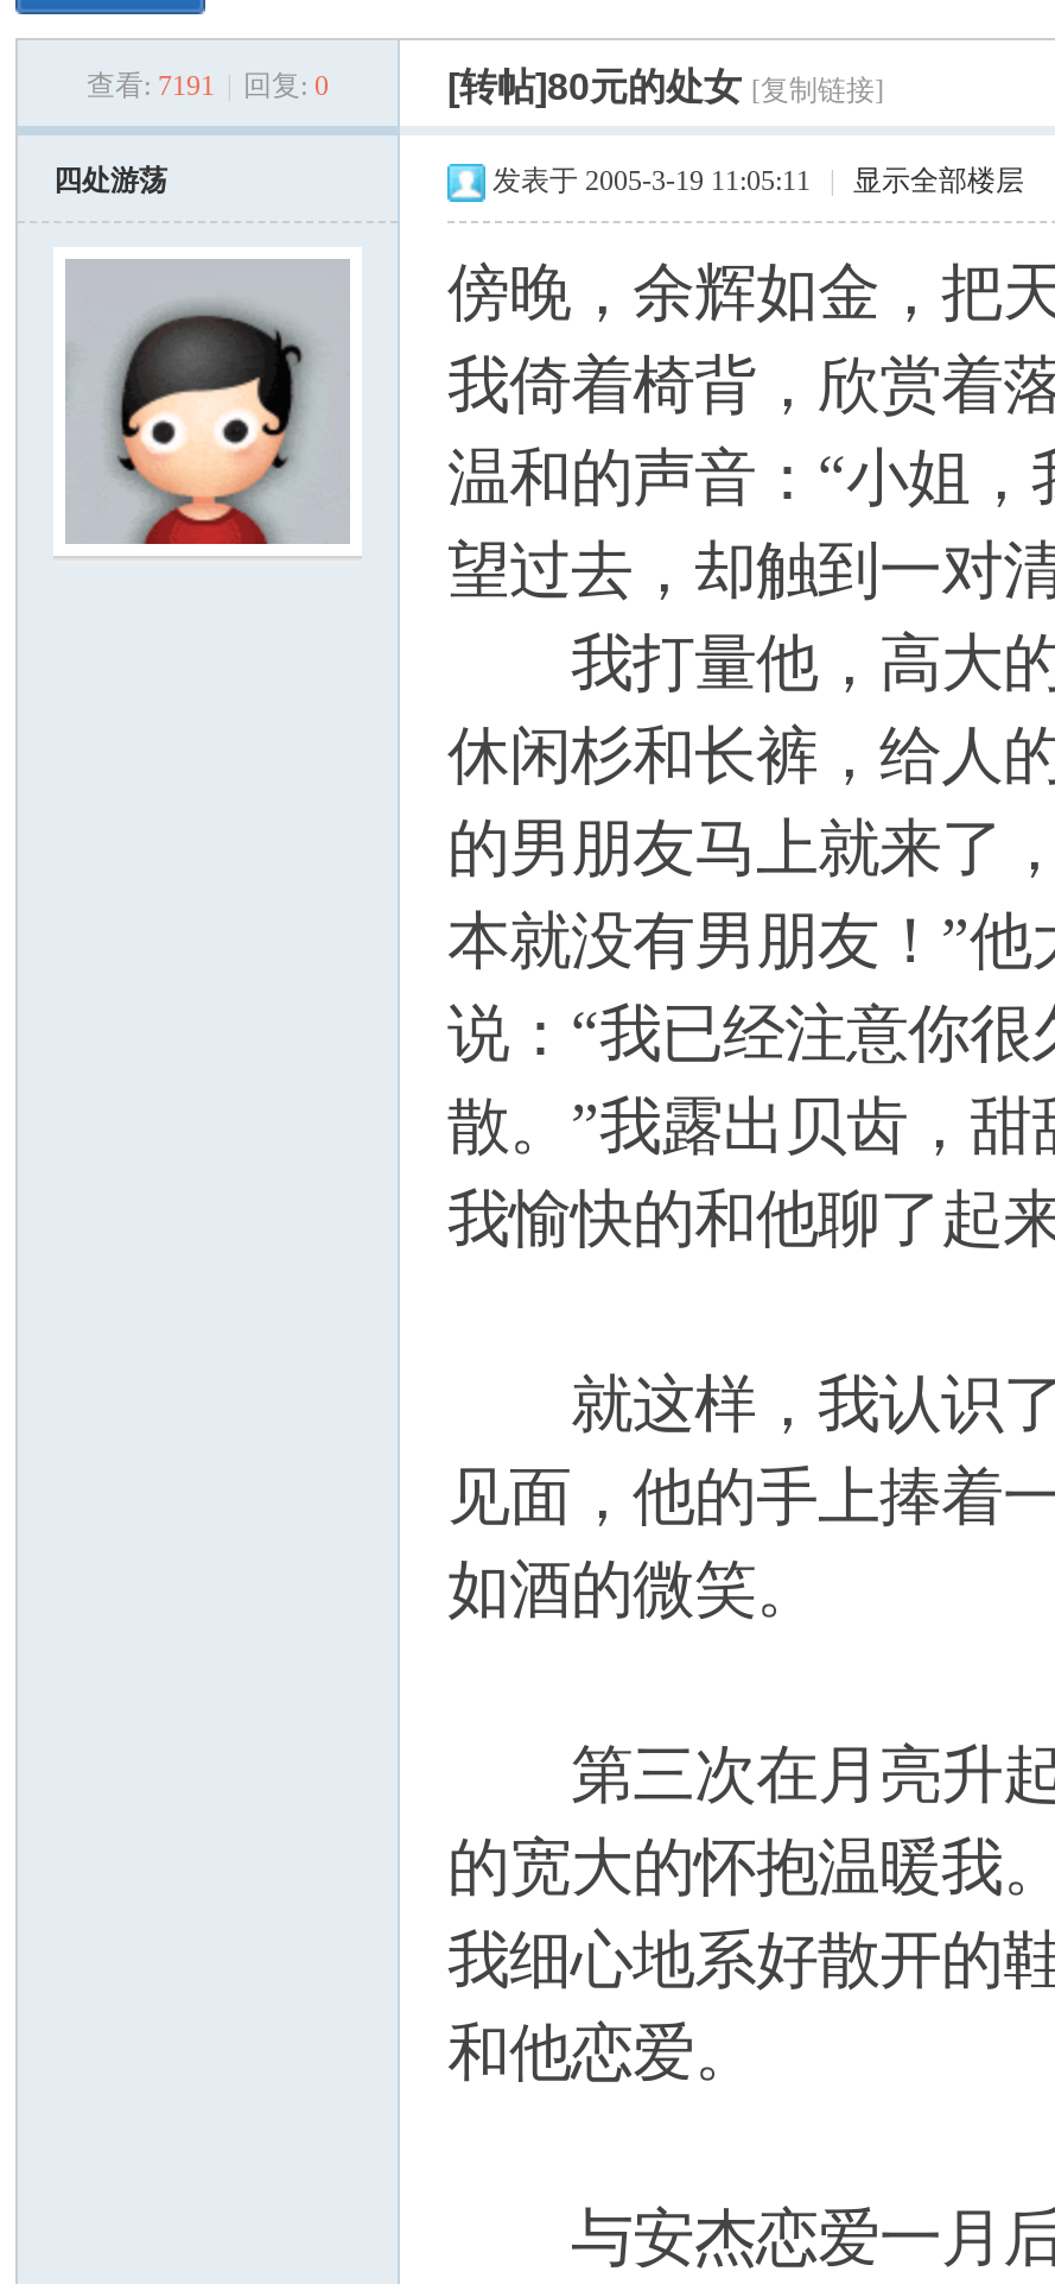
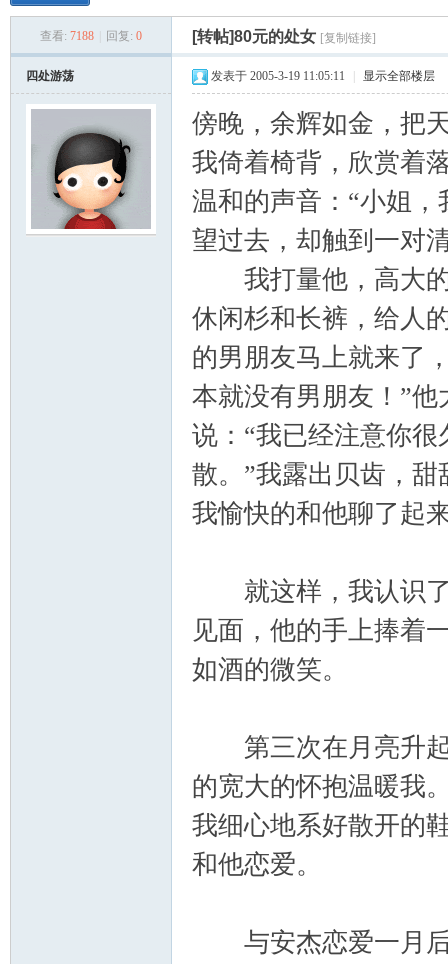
[87,69,215,102] 查看: 7191 -> [40,29,94,43] 查看: 7188

